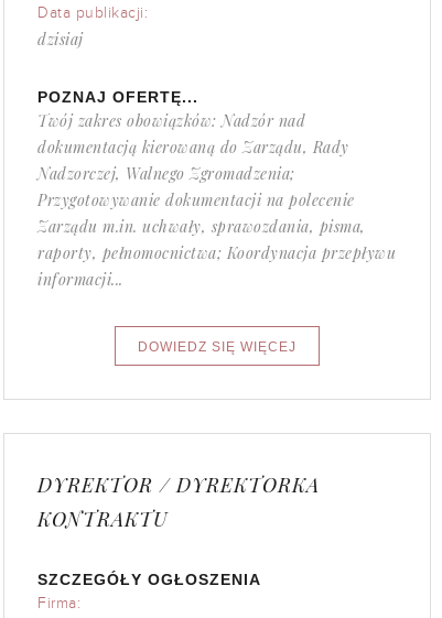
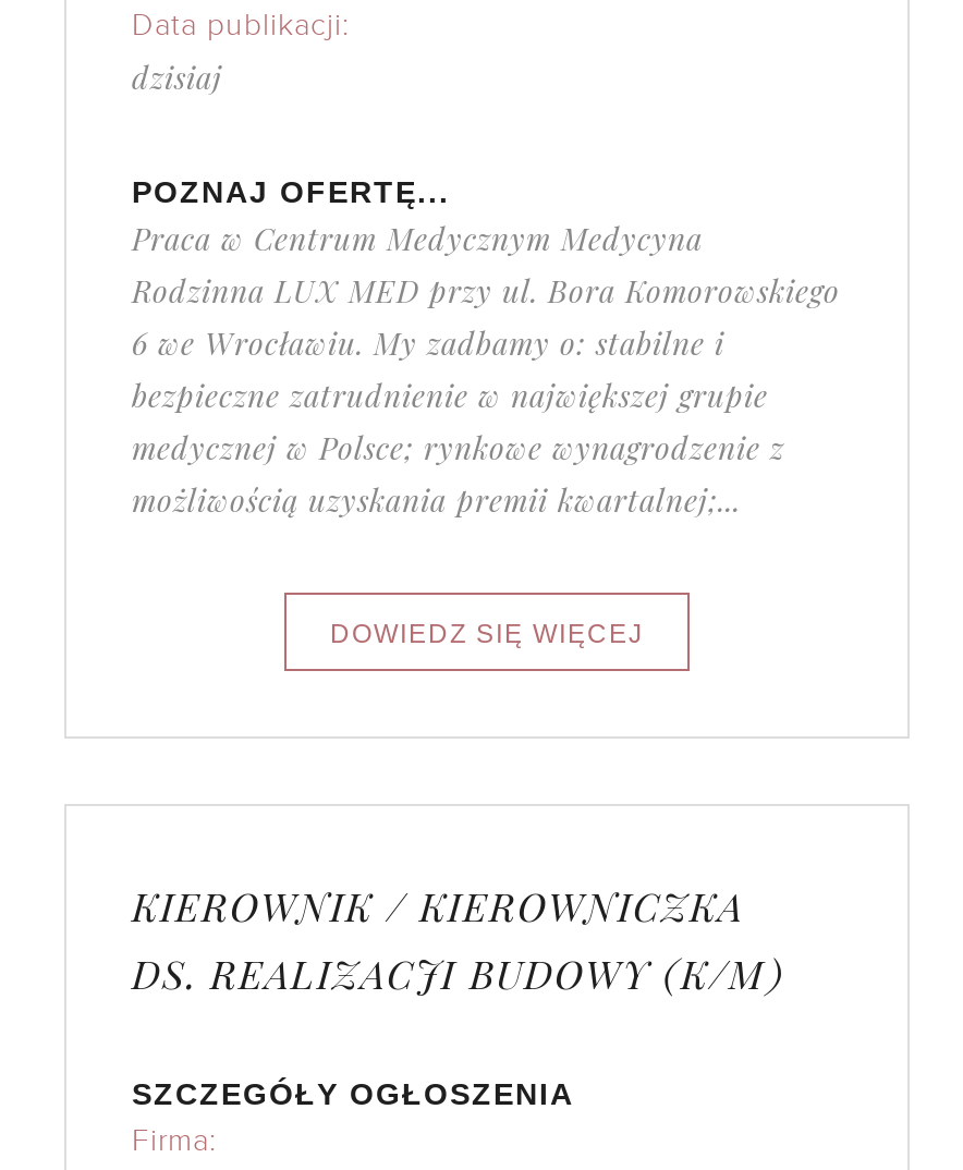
[37,110,396,290] Twój zakres obowiązków: Nadzór nad | dokumentacją kierowaną do Zarządu, Rady | Nadzorczej, Walnego Zgromadzenia; | Przygotowywanie dokumentacji na polecenie | Zarządu m.in. uchwały, sprawozdania, pisma, | raporty, pełnomocnictwa; Koordynacja przepływu | informacji... -> [132,218,840,521] Praca w Centrum Medycznym Medycyna | Rodzinna LUX MED przy ul. Bora Komorowskiego | 6 we Wrocławiu. My zadbamy o: stabilne i | bezpieczne zatrudnienie w największej grupie | medycznej w Polsce; rynkowe wynagrodzenie z | możliwością uzyskania premii kwartalnej;...
[37,471,320,532] DYREKTOR / DYREKTORKA | KONTRAKTU -> [132,880,785,1000] KIEROWNIK / KIEROWNICZKA | DS. REALIZACJI BUDOWY (K/M)

